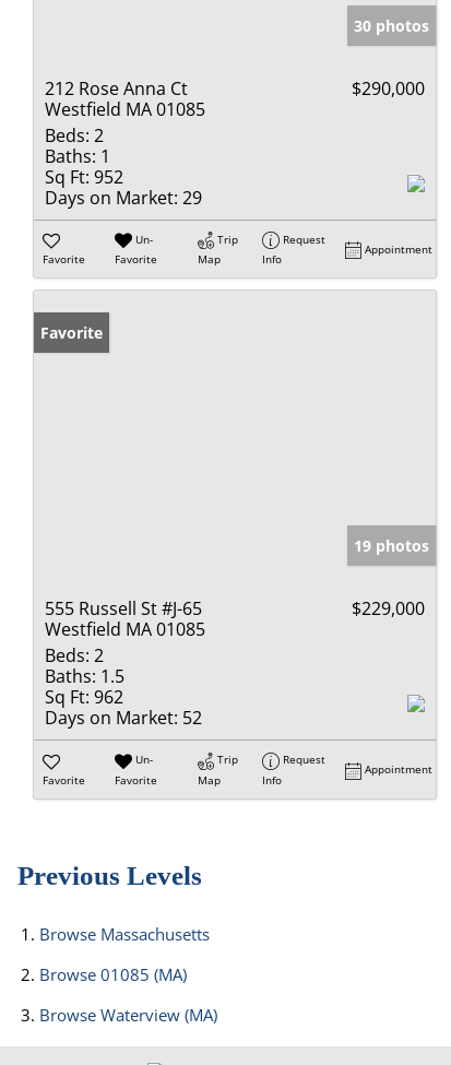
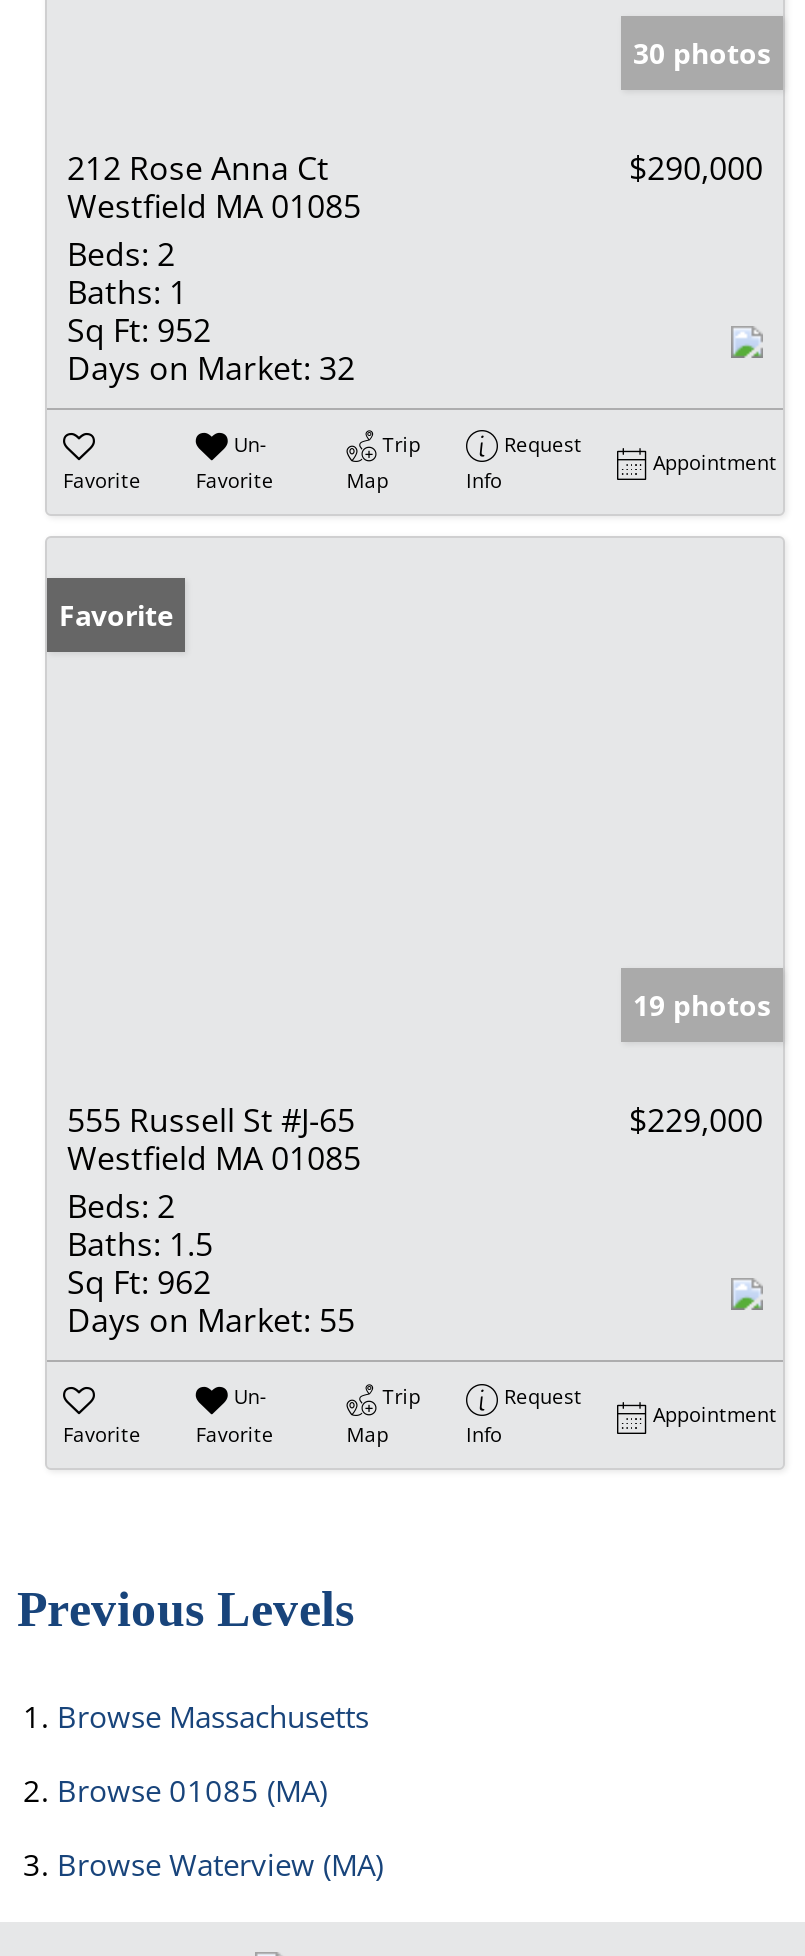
[45,186,202,210] Days on Market: 29 -> [67,346,355,390] Days on Market: 32
[45,706,202,730] Days on Market: 52 -> [67,1299,355,1343] Days on Market: 55

